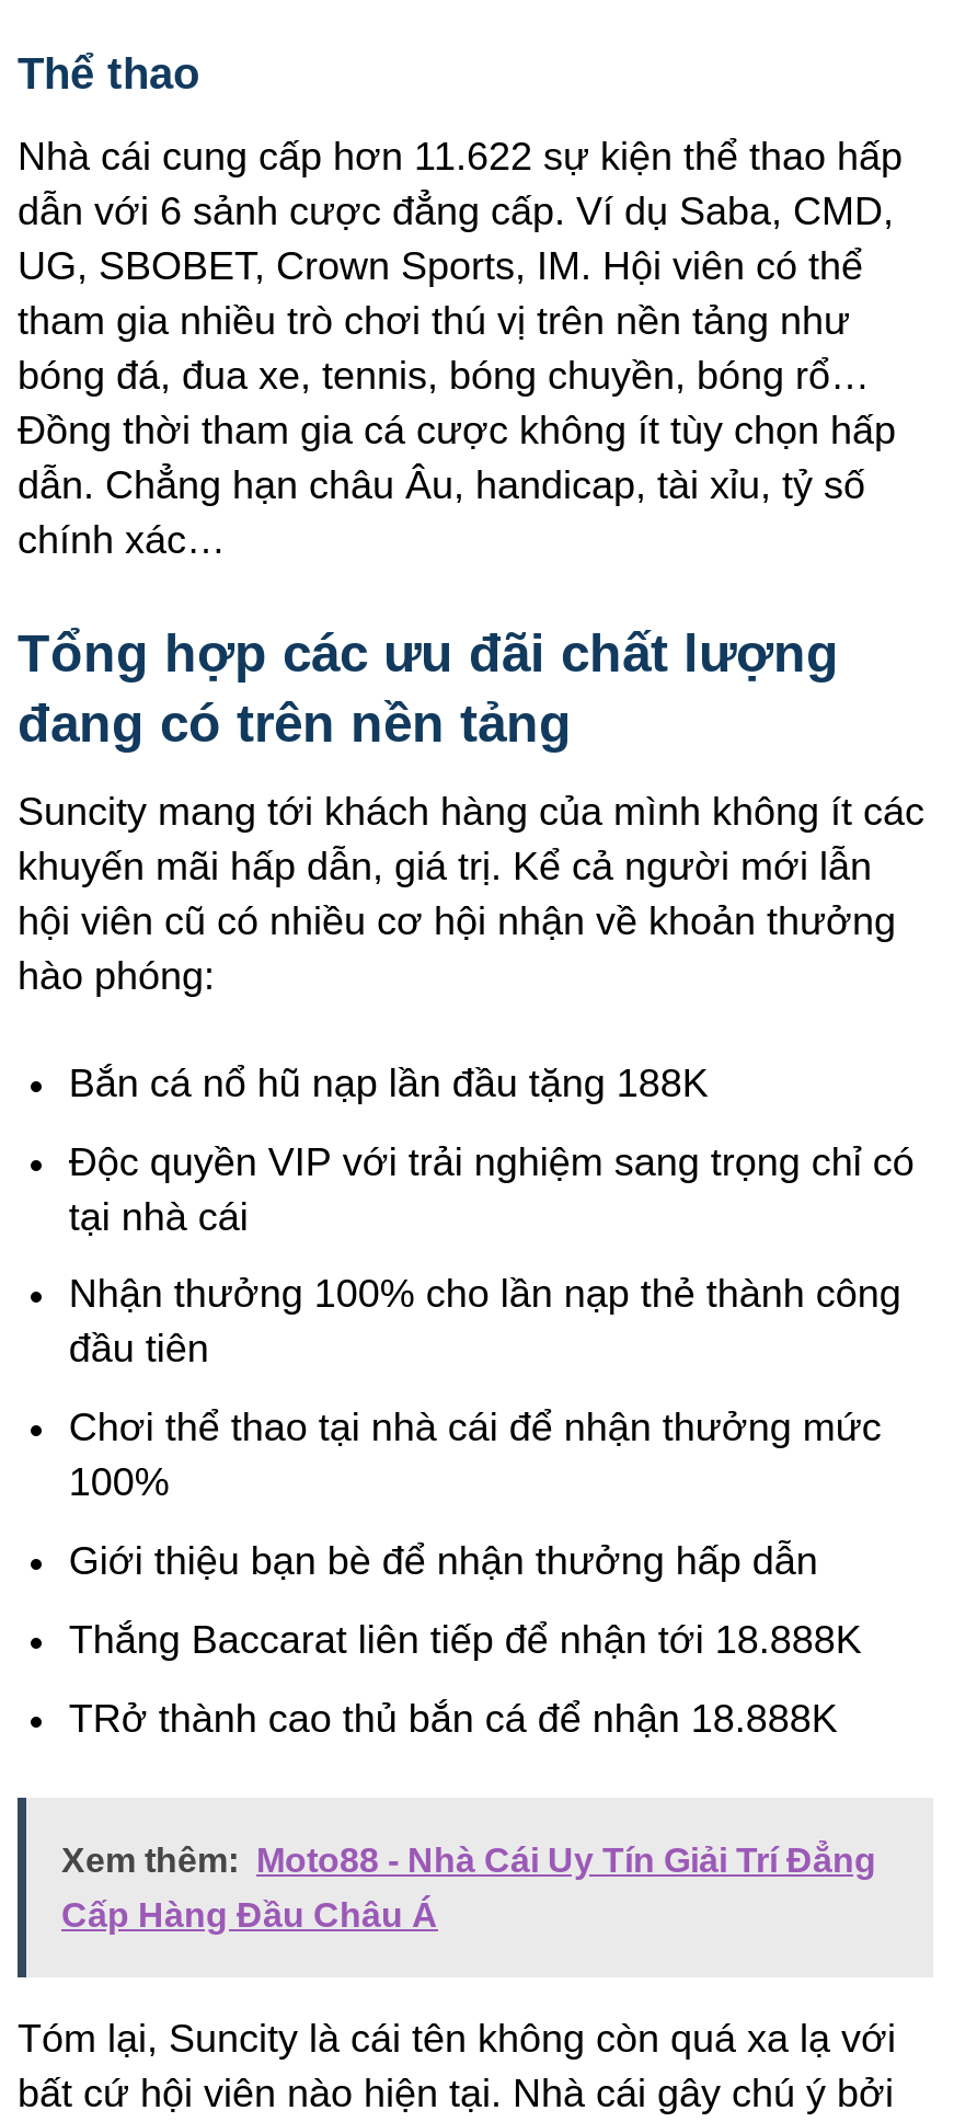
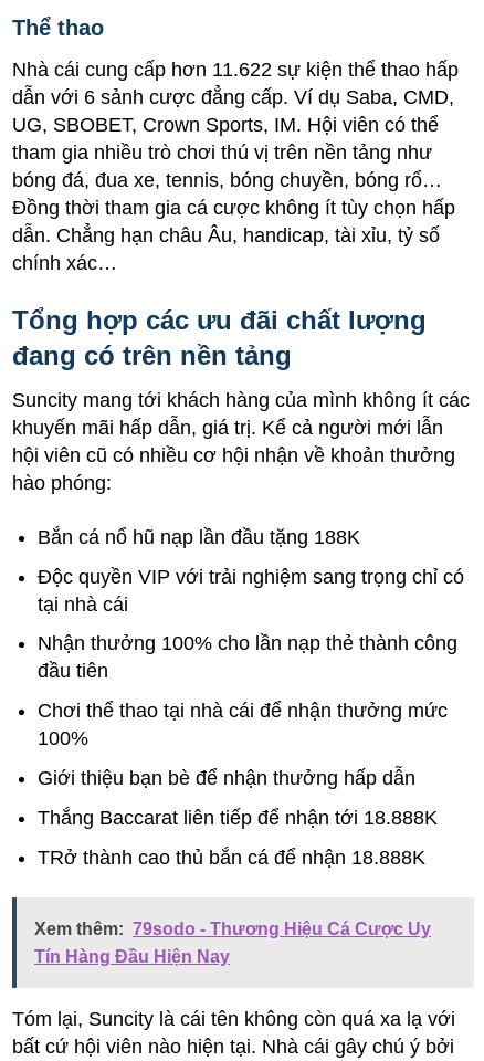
[61,1842,876,1879] Xem thêm: Moto88 - Nhà Cái Uy Tín Giải Trí Đẳng -> [34,920,431,938] Xem thêm: 79sodo - Thương Hiệu Cá Cược Uy
[61,1896,438,1934] Cấp Hàng Đầu Châu Á -> [34,947,230,966] Tín Hàng Đầu Hiện Nay

